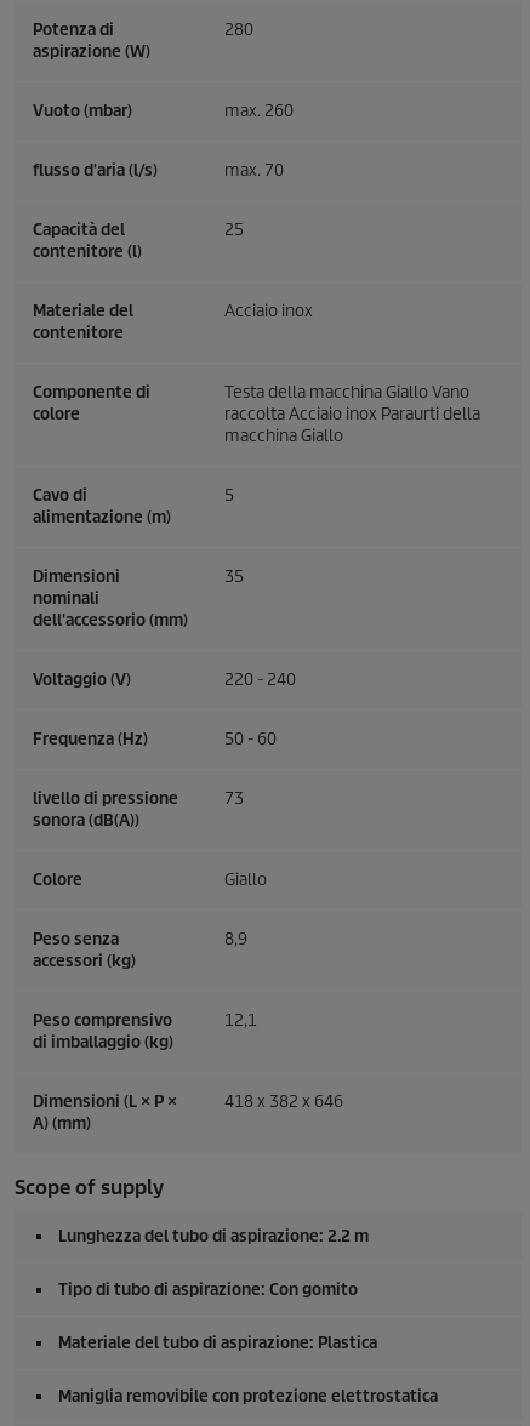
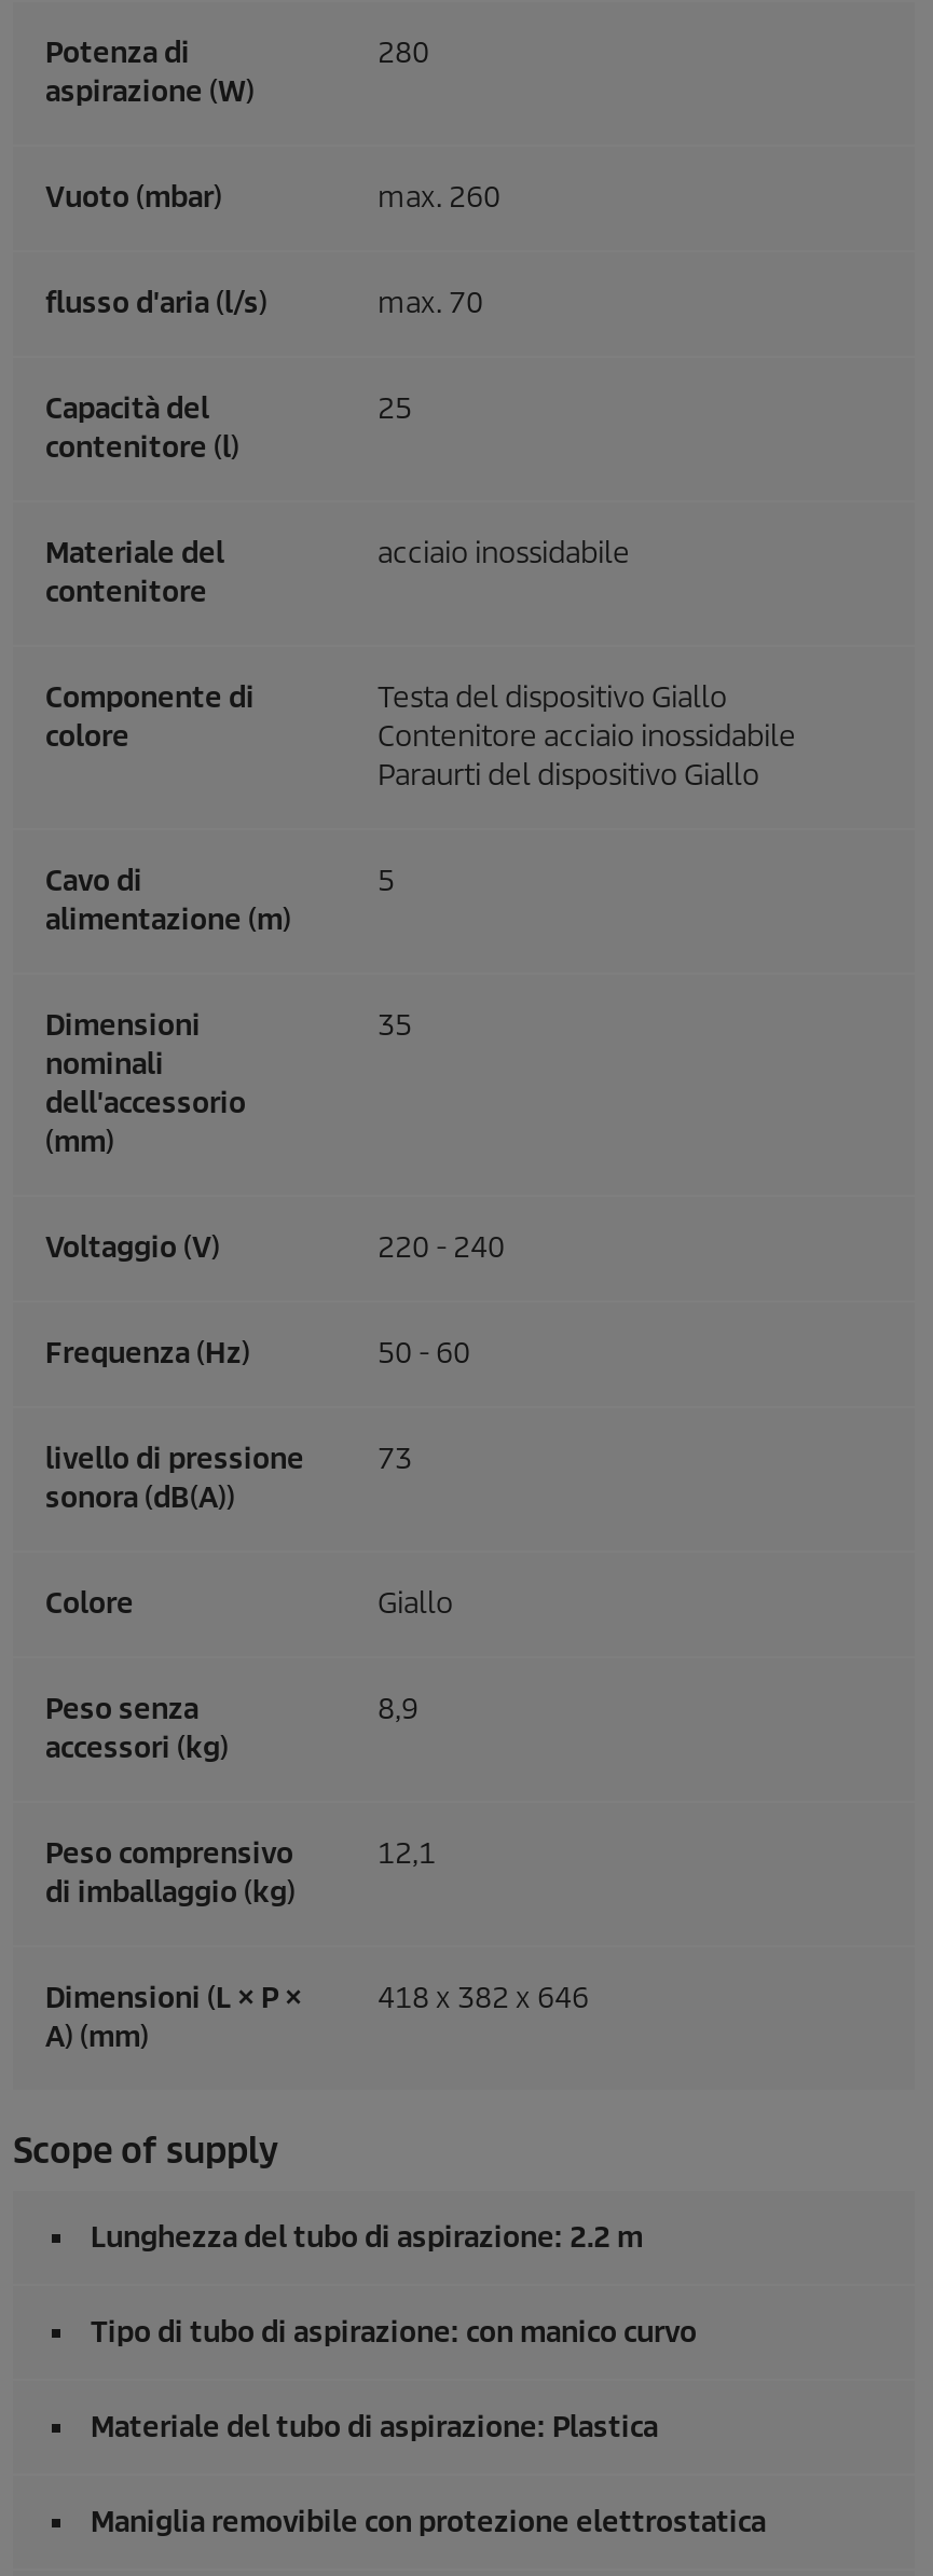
[224,300,313,321] Acciaio inox -> [378,534,630,571] acciaio inossidabile
[224,382,480,446] Testa della macchina Giallo Vano | raccolta Acciaio inox Paraurti della | macchina Giallo -> [378,679,796,793] Testa del dispositivo Giallo | Contenitore acciaio inossidabile | Paraurti del dispositivo Giallo
[58,1279,358,1300] Tipo di tubo di aspirazione: Con gomito -> [91,2314,697,2350] Tipo di tubo di aspirazione: con manico curvo

